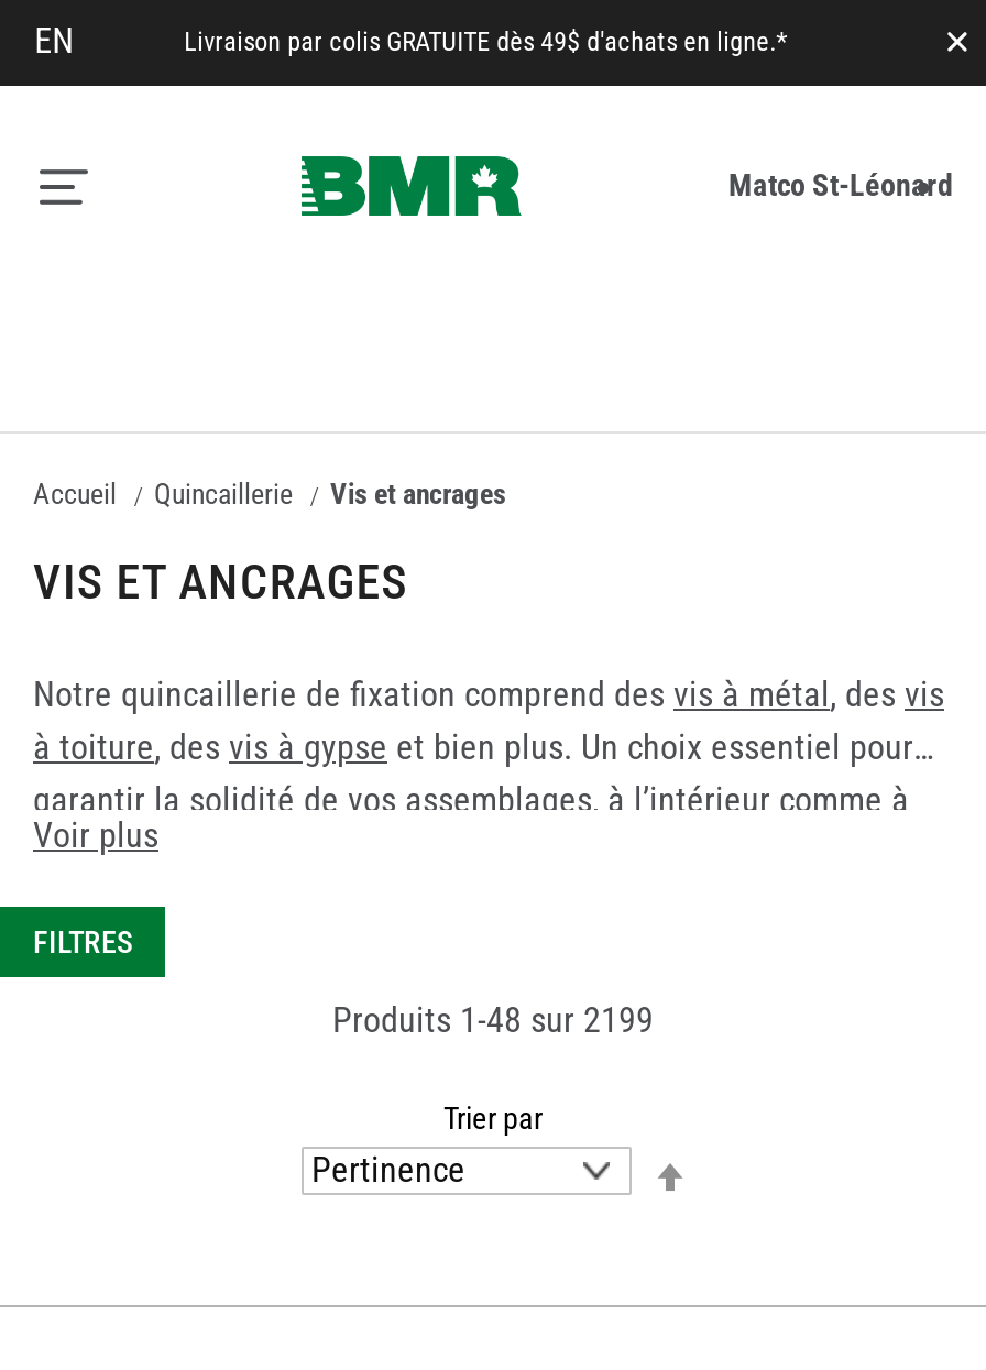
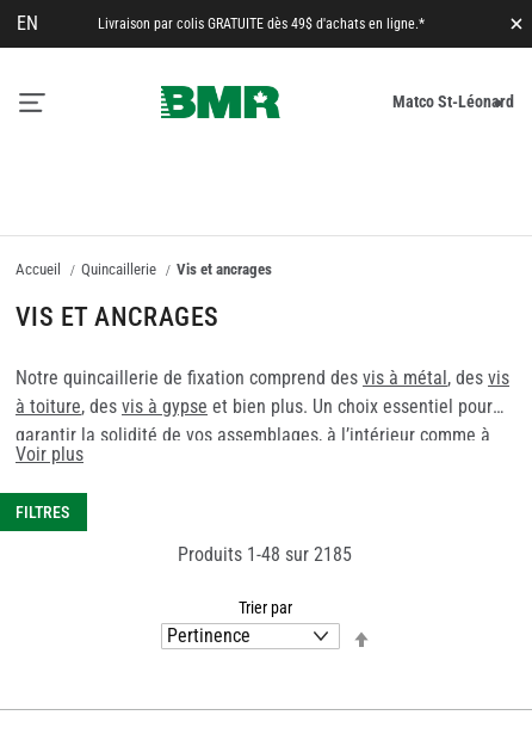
[332,1000,654,1041] Produits 1 - 48 sur 2199 -> [178,543,352,566] Produits 1 - 48 sur 2185

